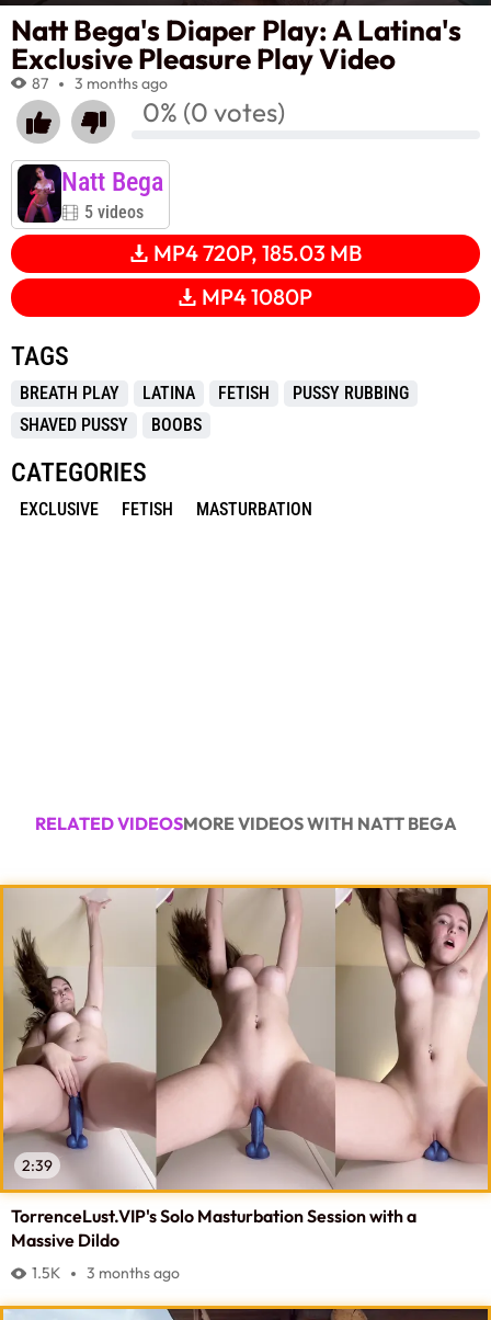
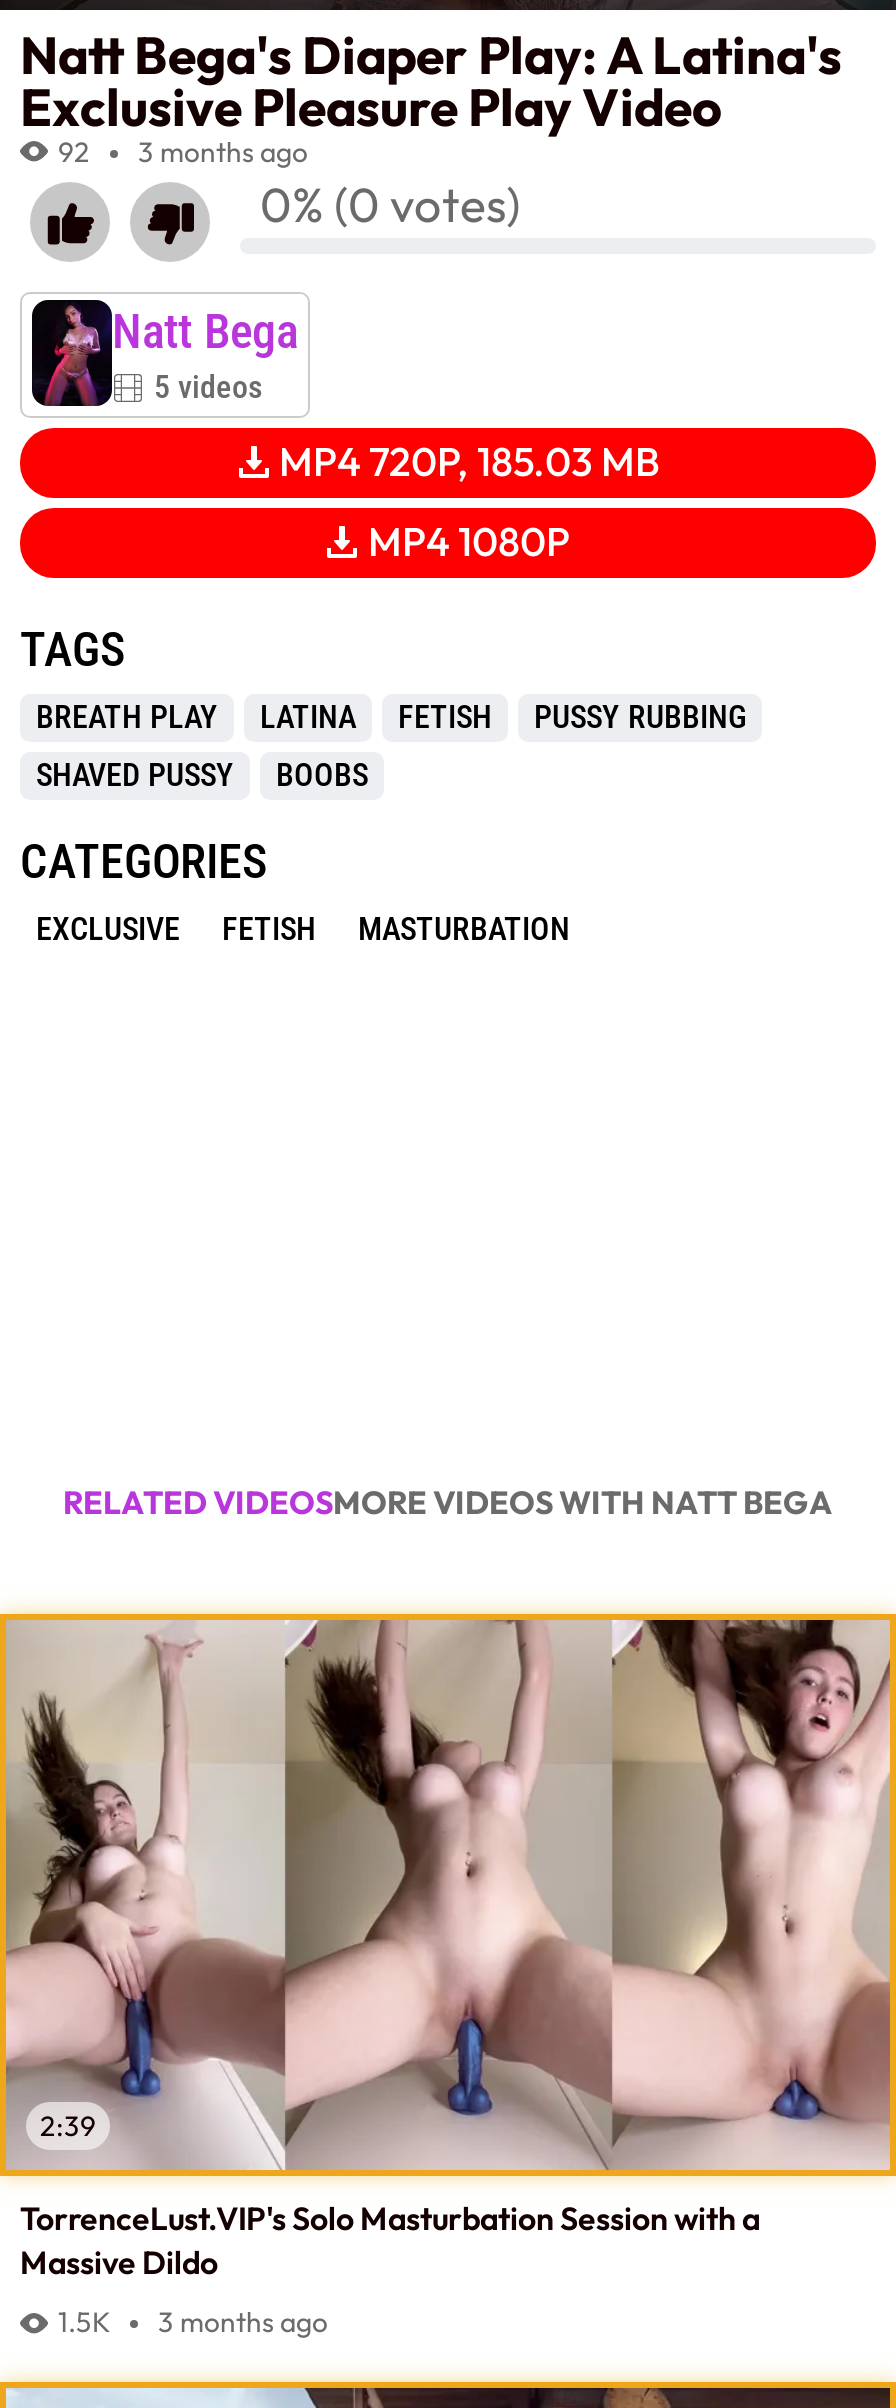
[32,73,168,93] 87 3 months ago -> [58,134,308,170] 92 3 months ago

